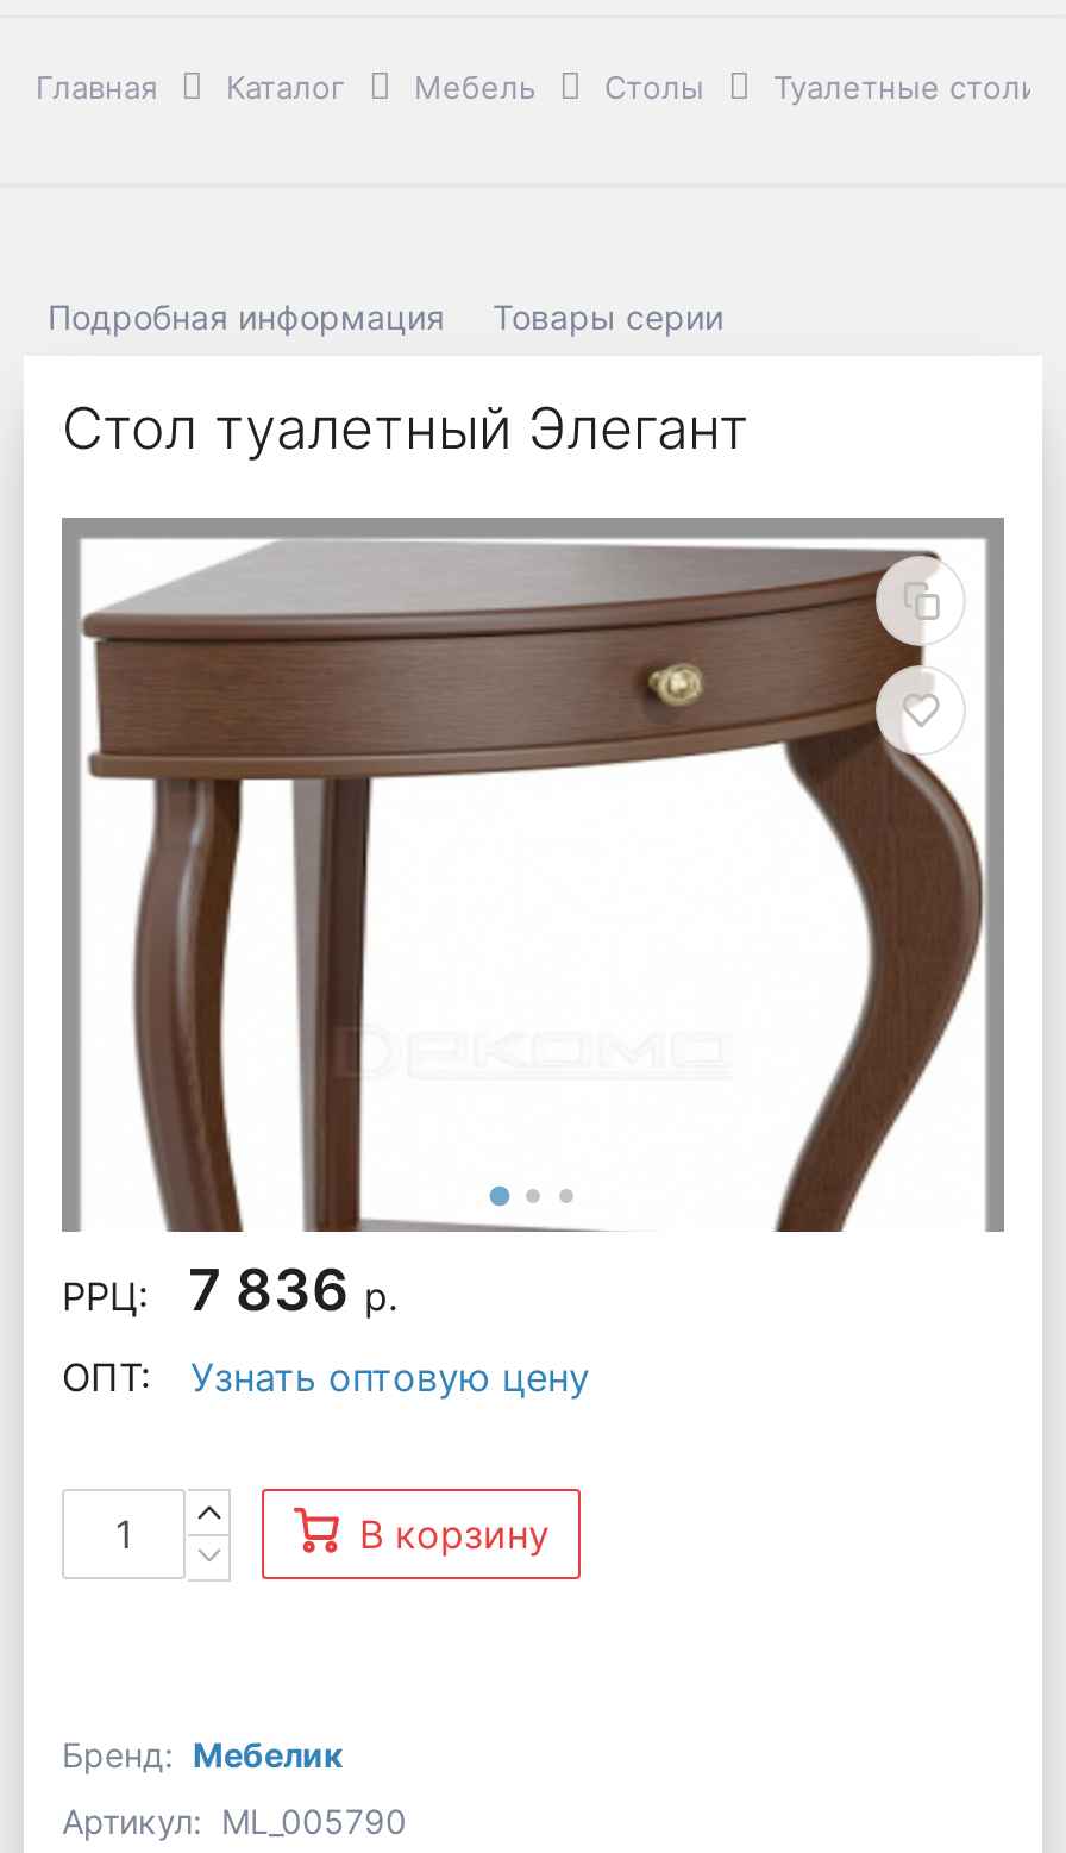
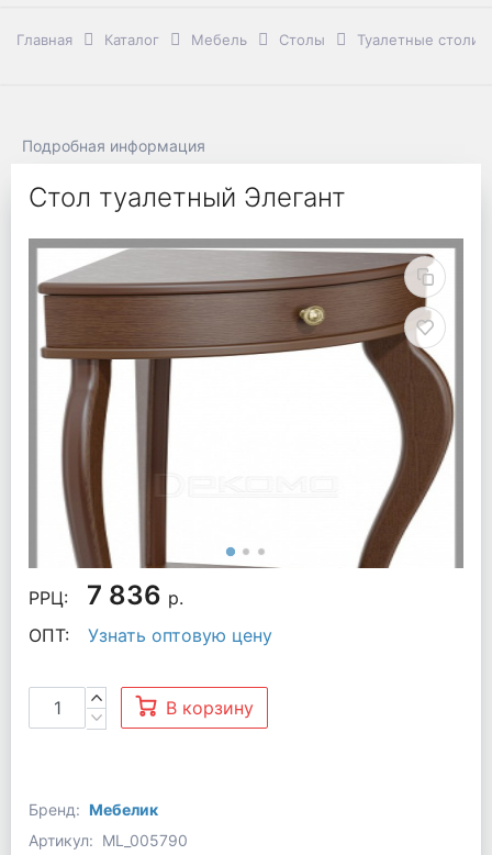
[493,296,723,337] Товары серии -> none

